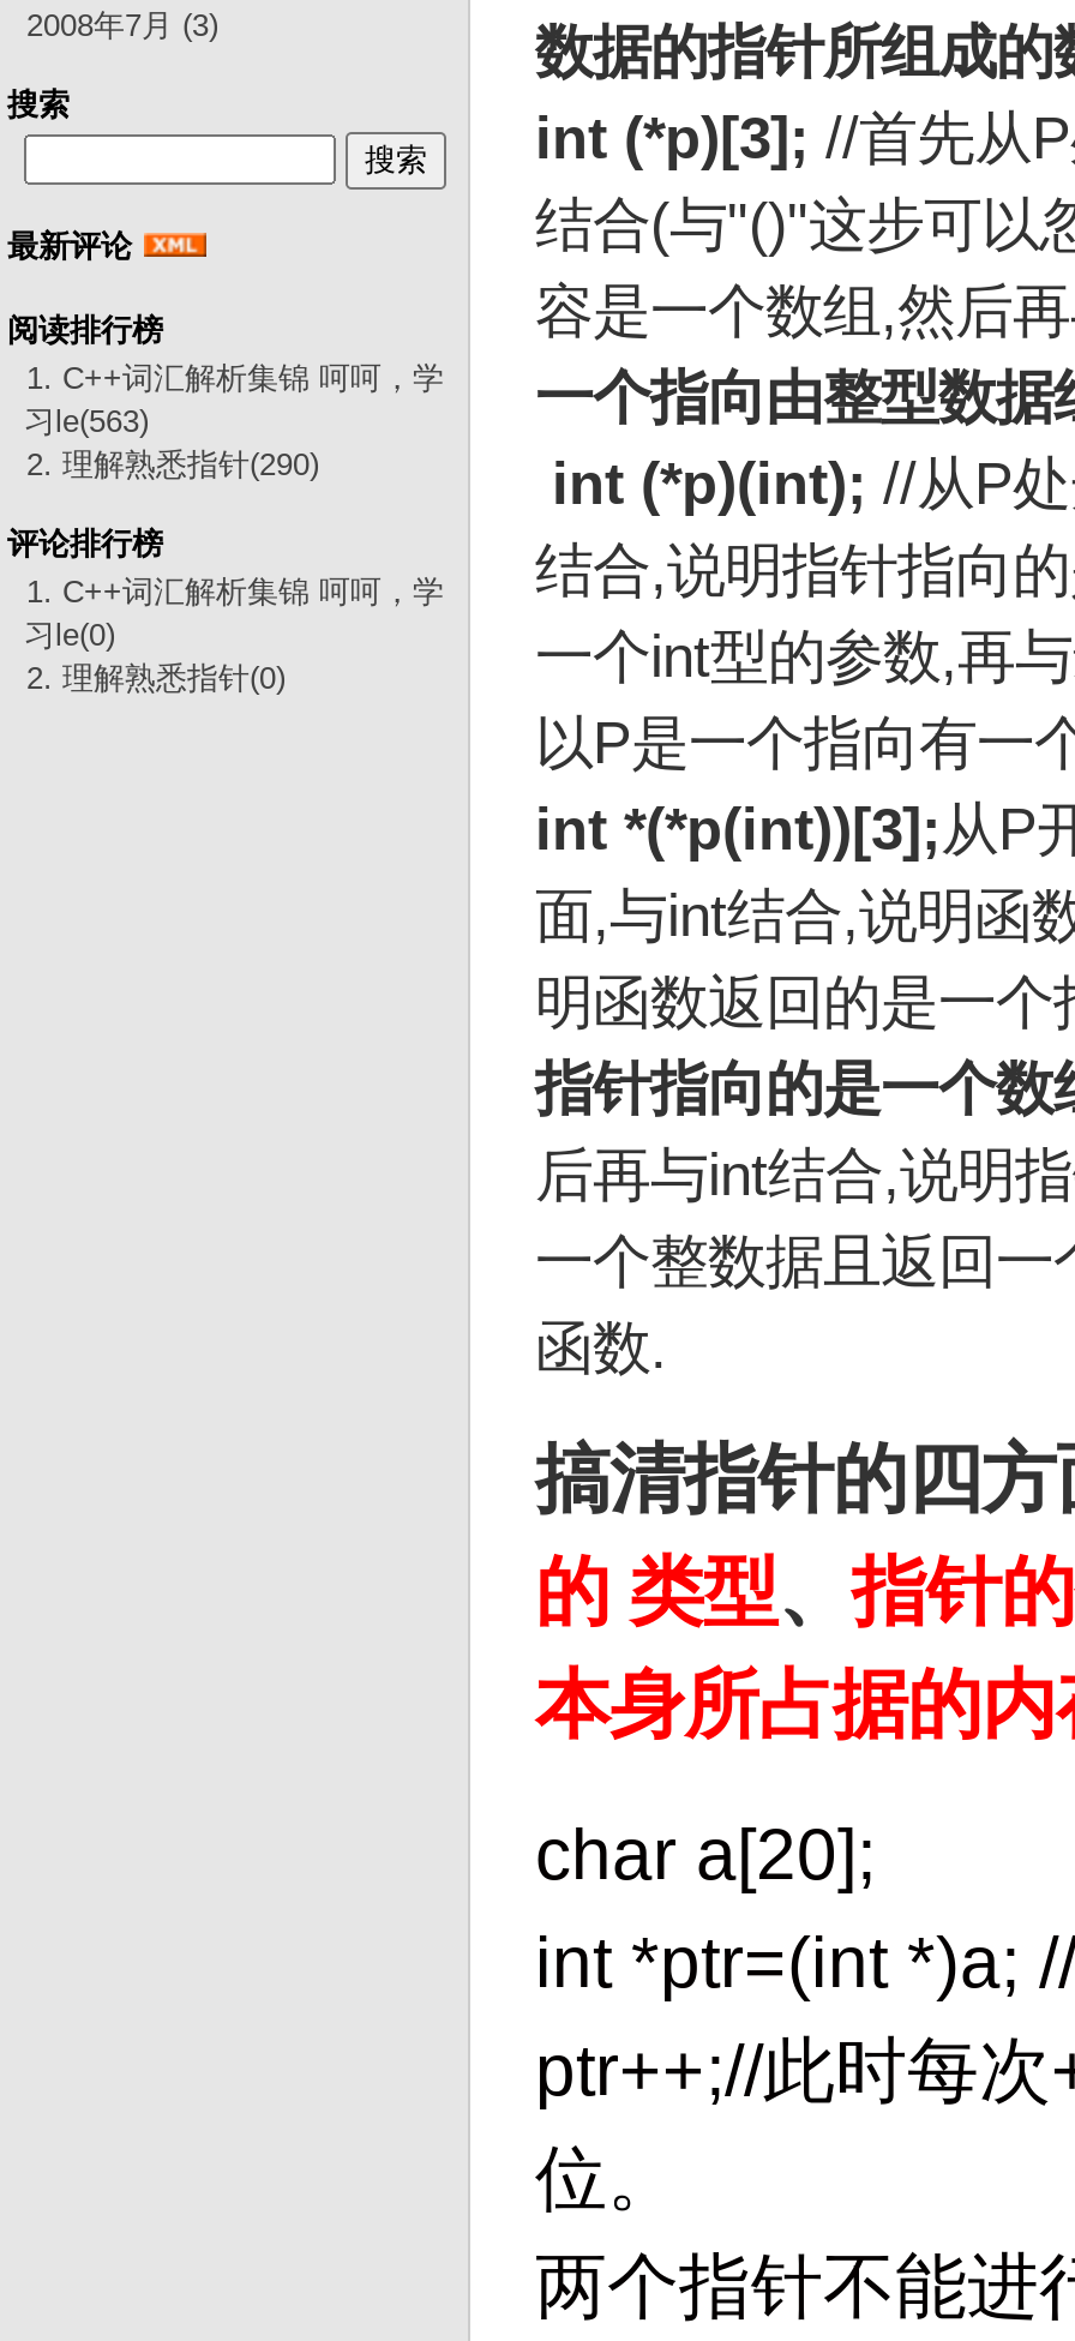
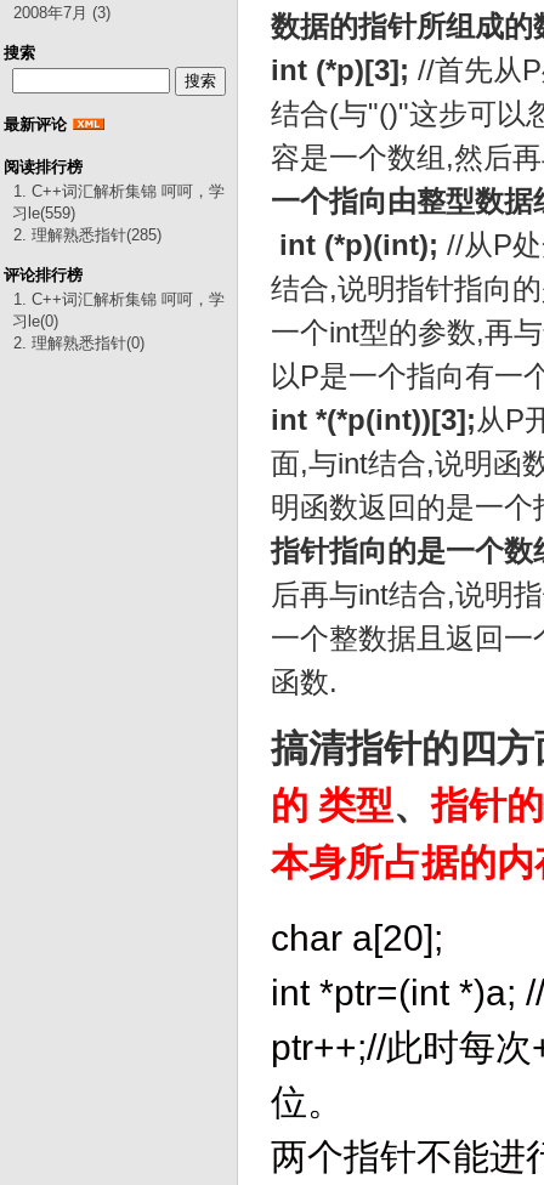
[24,403,149,439] 习le(563) -> [12,204,75,222] 习le(559)
[26,446,319,482] 2. 理解熟悉指针(290) -> [13,226,161,244] 2. 理解熟悉指针(285)

